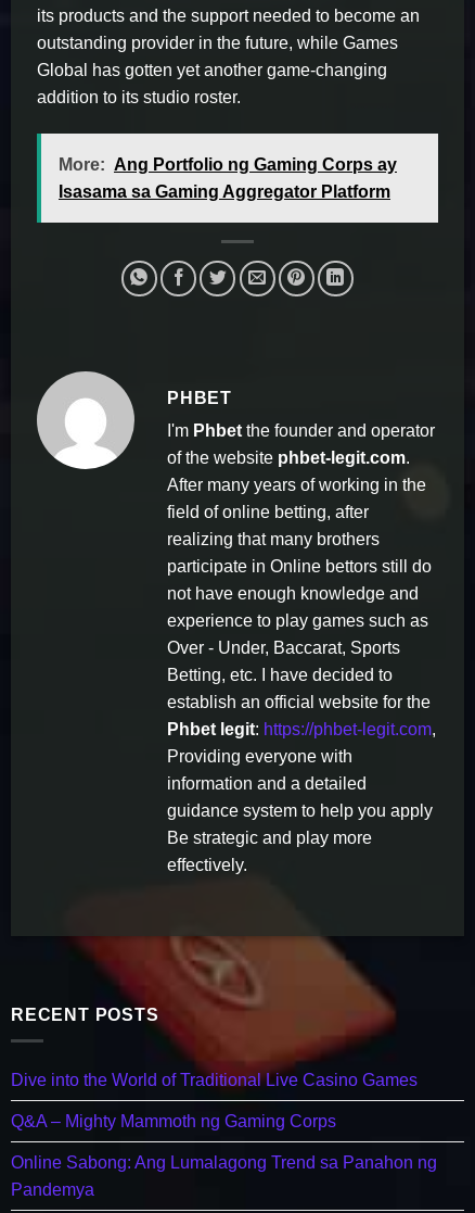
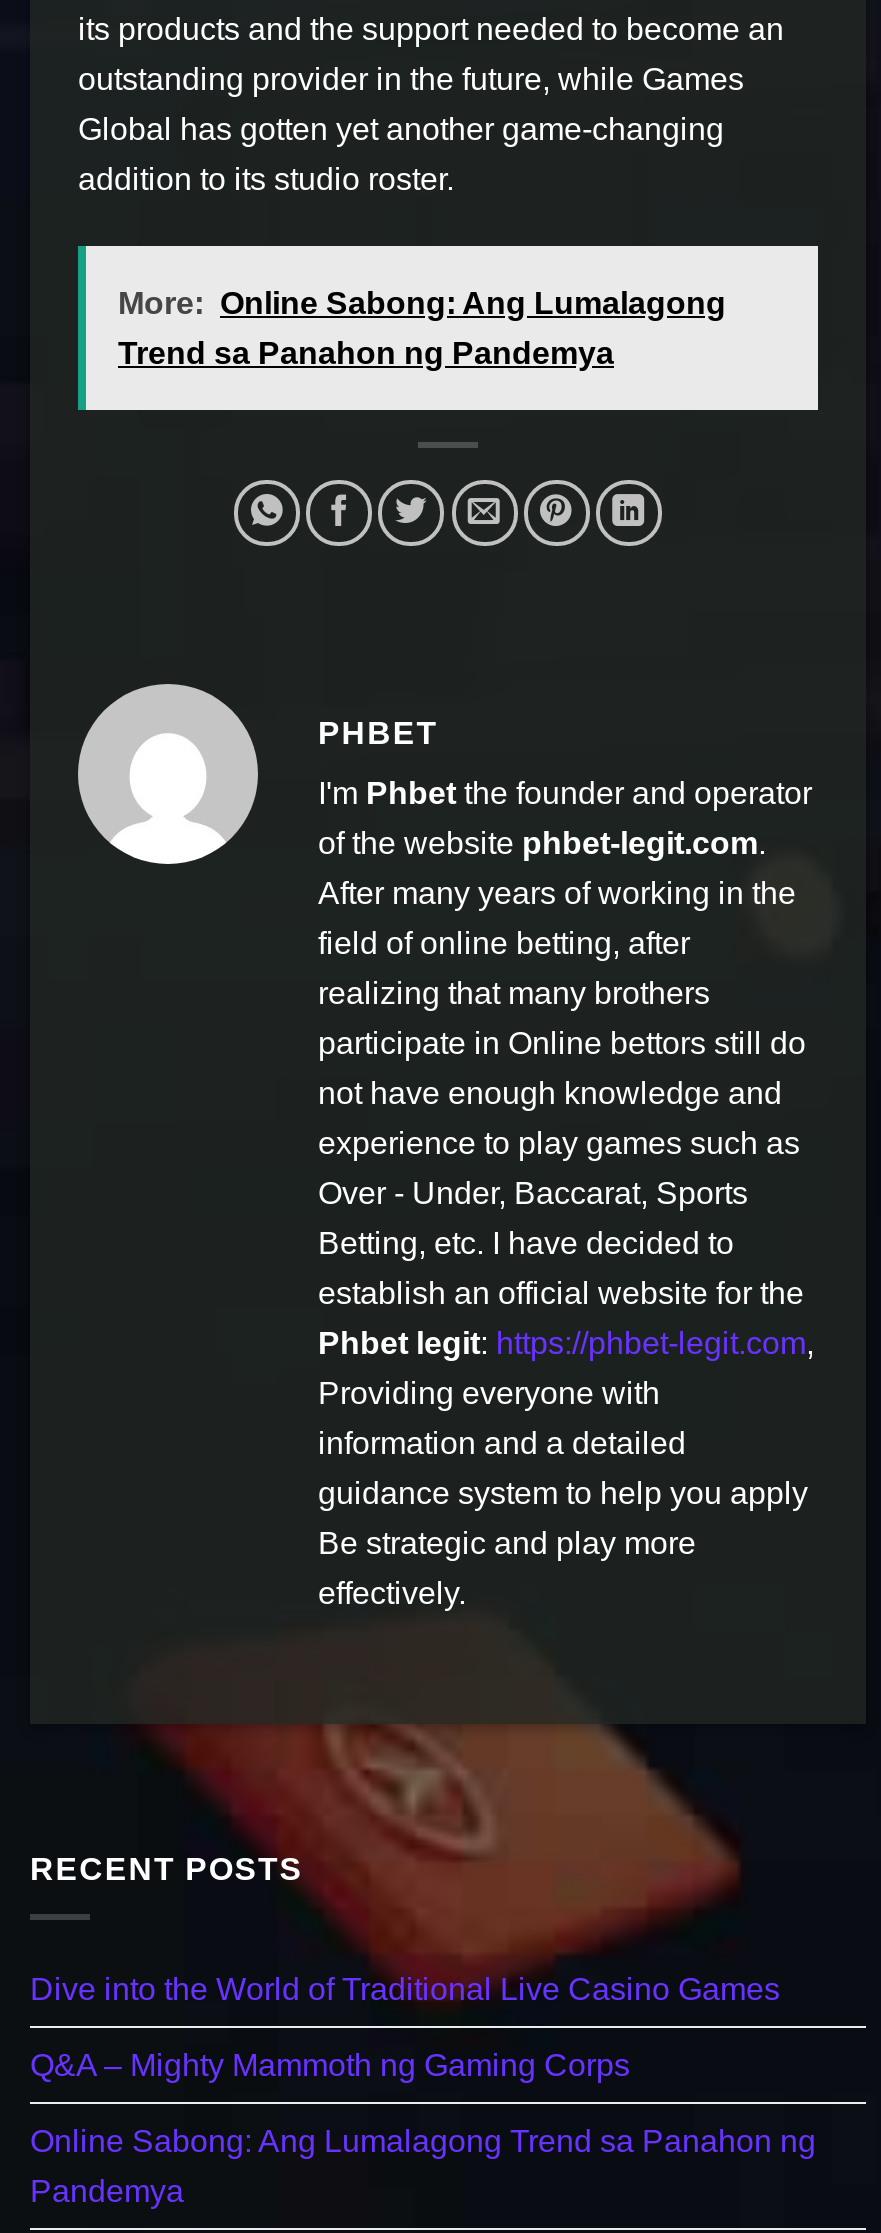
[59,155,397,174] More: Ang Portfolio ng Gaming Corps ay -> [118,286,726,320] More: Online Sabong: Ang Lumalagong
[59,182,390,201] Isasama sa Gaming Aggregator Platform -> [118,336,614,370] Trend sa Panahon ng Pandemya

